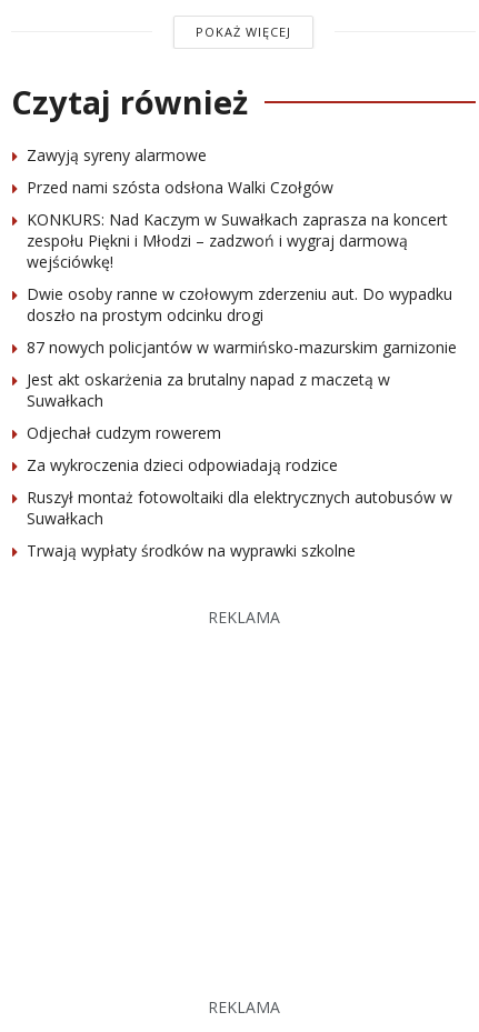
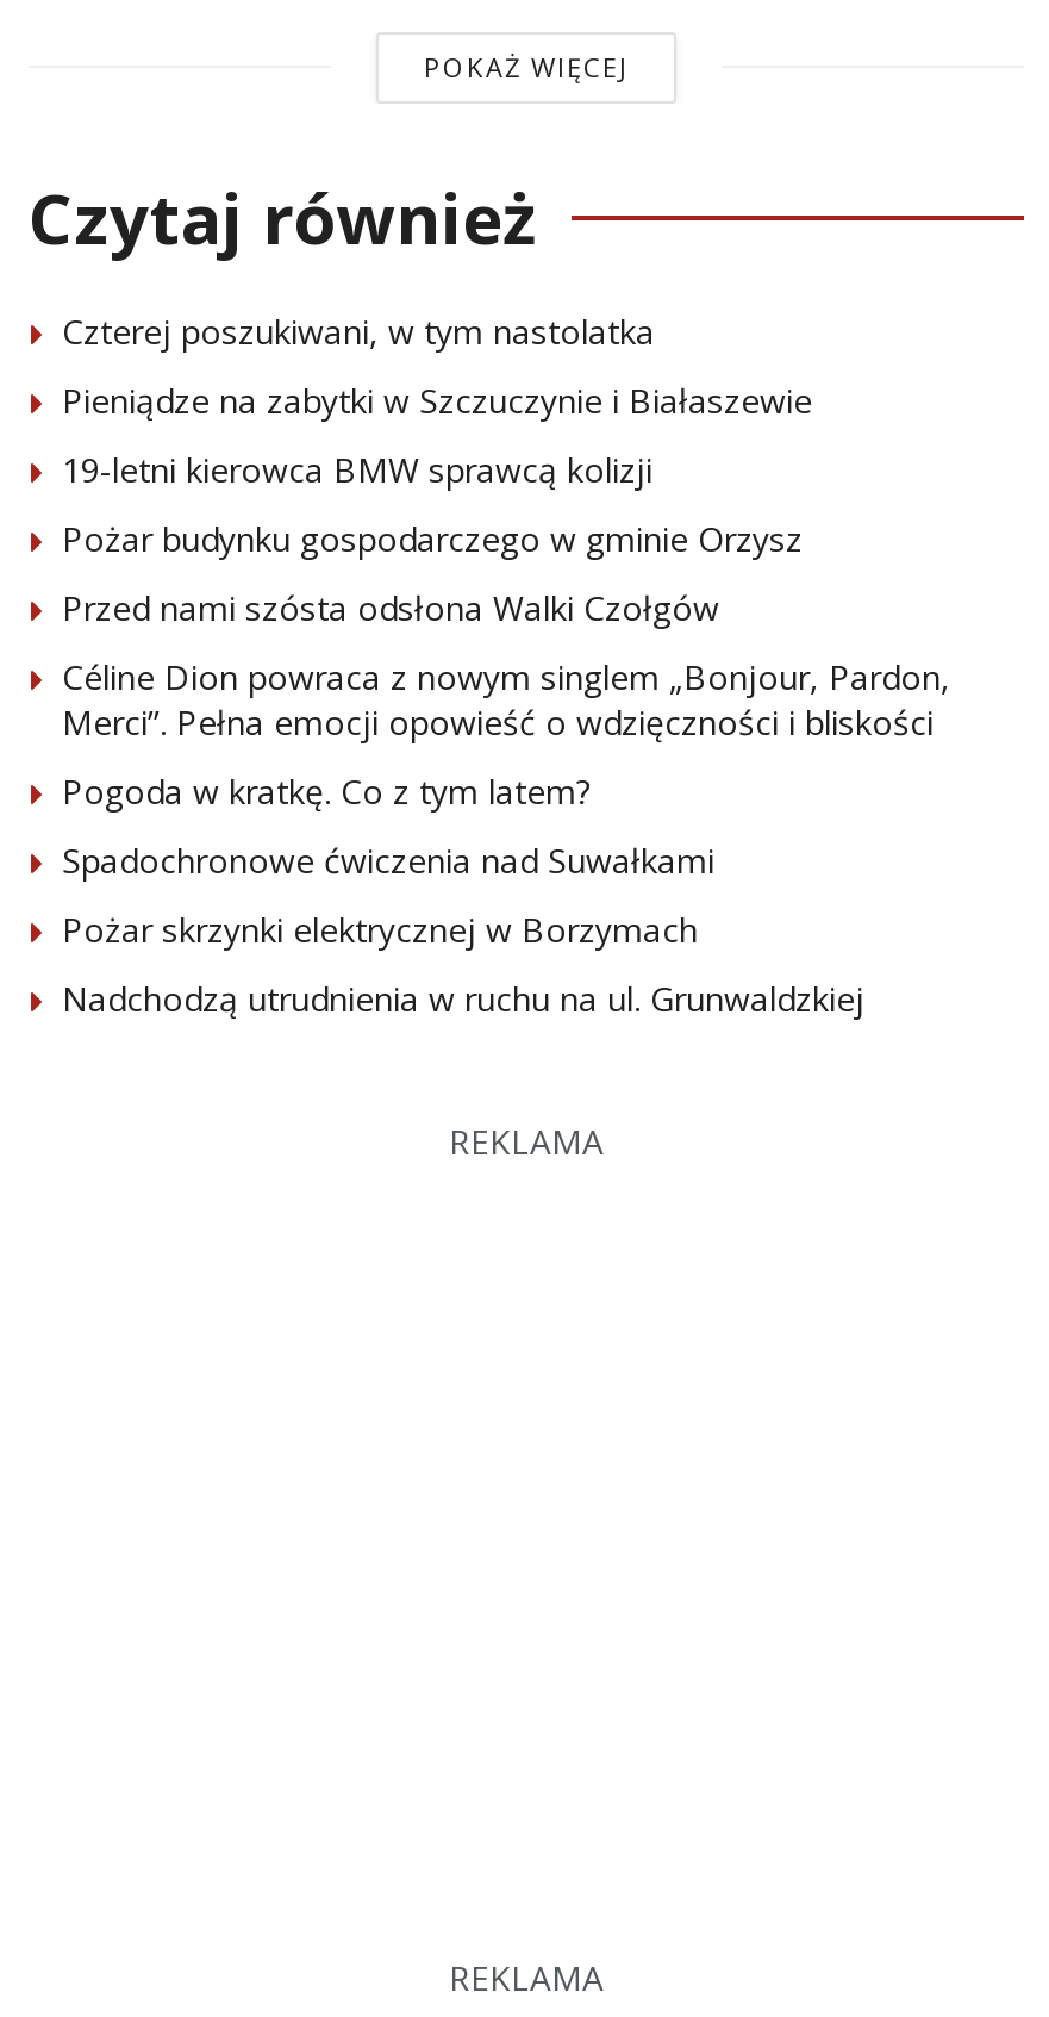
[27,144,207,165] Zawyją syreny alarmowe -> [62,308,812,561] Czterej poszukiwani, w tym nastolatka | Pieniądze na zabytki w Szczuczynie i Białaszewie | 19-letni kierowca BMW sprawcą kolizji | Pożar budynku gospodarczego w gminie Orzysz
moved [27,176,333,198] -> [62,584,719,630]: Przed nami szósta odsłona Walki Czołgów
[27,209,457,561] KONKURS: Nad Kaczym w Suwałkach zaprasza na koncert | zespołu Piękni i Młodzi – zadzwoń i wygraj darmową | wejściówkę! | Dwie osoby ranne w czołowym zderzeniu aut. Do wypadku | doszło na prostym odcinku drogi | 87 nowych policjantów w warmińsko-mazurskim garnizonie | Jest akt oskarżenia za brutalny napad z maczetą w | Suwałkach | Odjechał cudzym rowerem | Za wykroczenia dzieci odpowiadają rodzice | Ruszył montaż fotowoltaiki dla elektrycznych autobusów w | Suwałkach | Trwają wypłaty środków na wyprawki szkolne -> [62,654,950,1021] Céline Dion powraca z nowym singlem „Bonjour, Pardon, | Merci”. Pełna emocji opowieść o wdzięczności i bliskości | Pogoda w kratkę. Co z tym latem? | Spadochronowe ćwiczenia nad Suwałkami | Pożar skrzynki elektrycznej w Borzymach | Nadchodzą utrudnienia w ruchu na ul. Grunwaldzkiej

